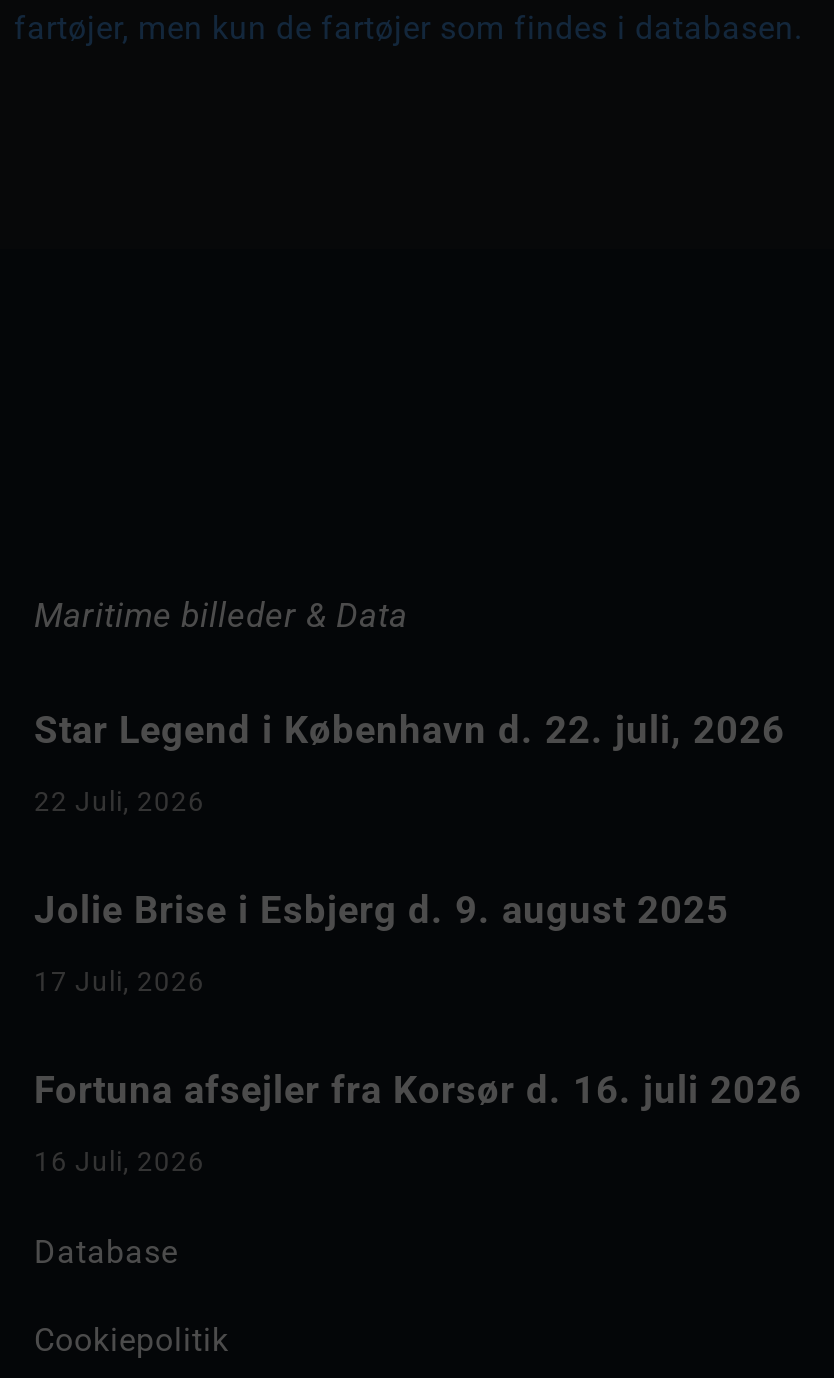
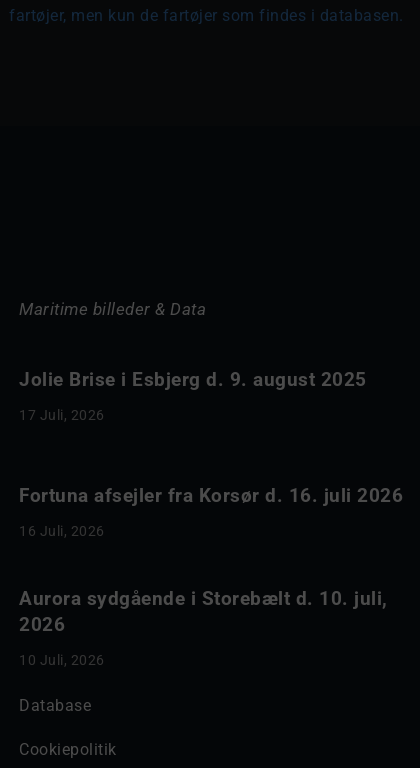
[34,707,785,817] Star Legend i København d. 22. juli, 2026 | 22 Juli, 2026 -> none
moved [34,887,729,997] -> [19,368,366,423]: Jolie Brise i Esbjerg d. 9. august 2025 | 17 Juli, 2026
moved [34,1067,802,1177] -> [19,484,403,539]: Fortuna afsejler fra Korsør d. 16. juli 2026 | 16 Juli, 2026
none -> [19,587,387,668] Aurora sydgående i Storebælt d. 10. juli, | 2026 | 10 Juli, 2026

